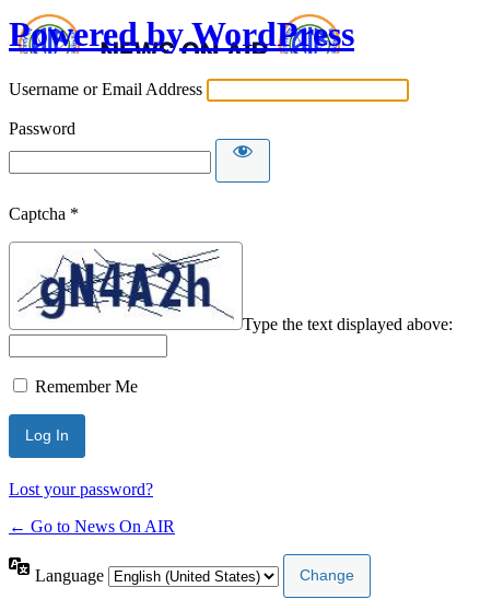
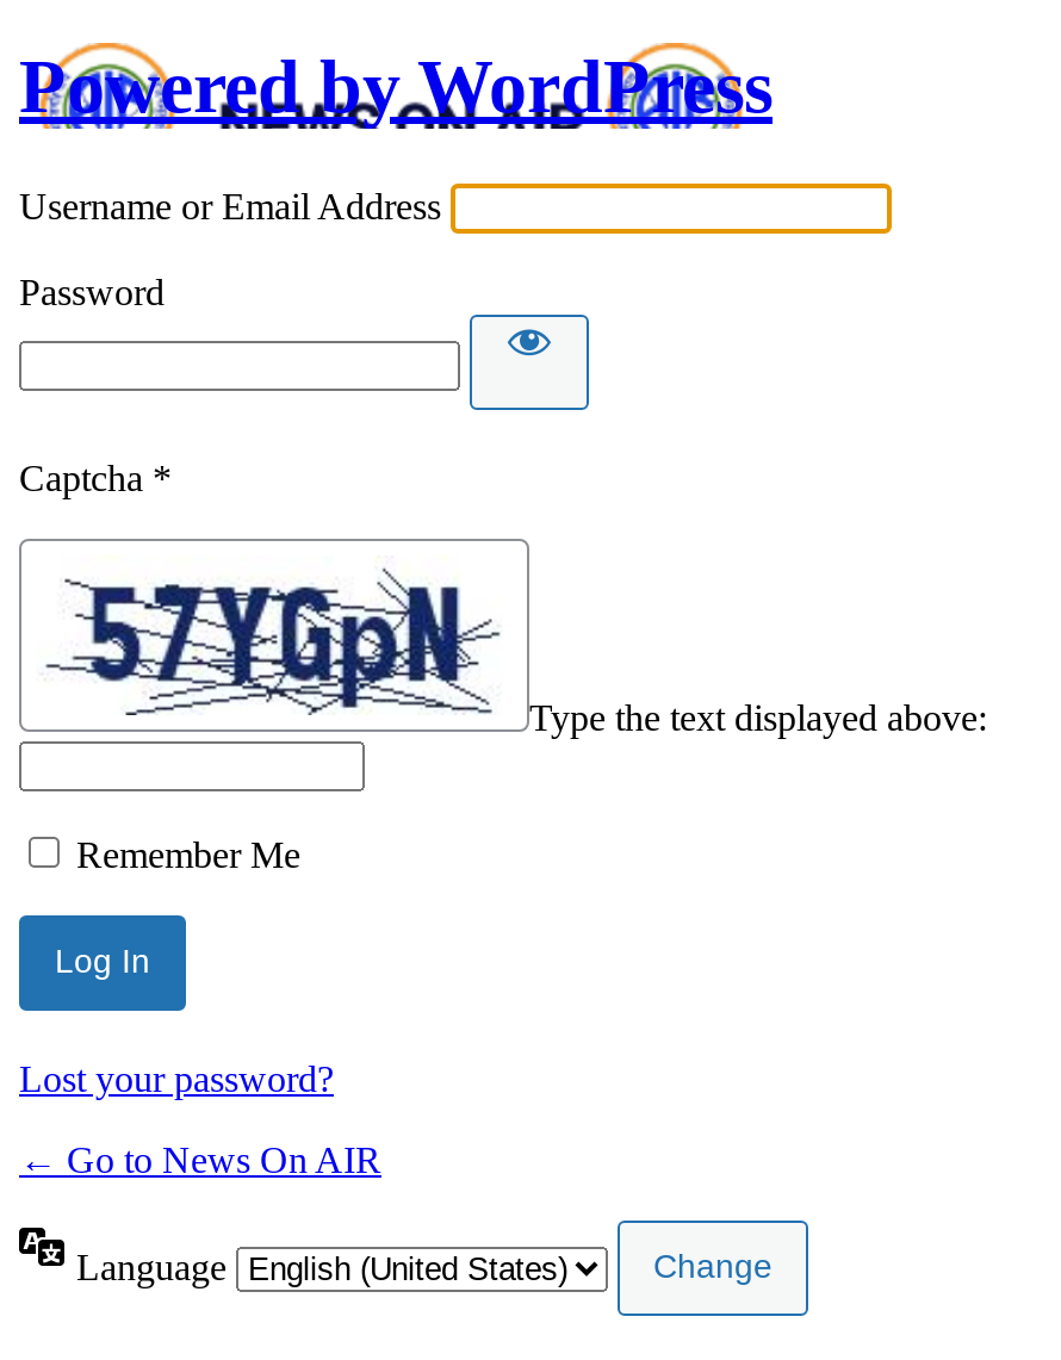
[17,248,234,322] [image] -> [43,555,508,718] [image]

